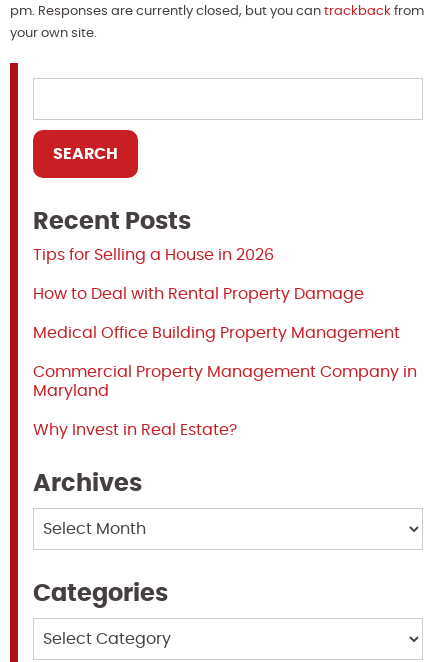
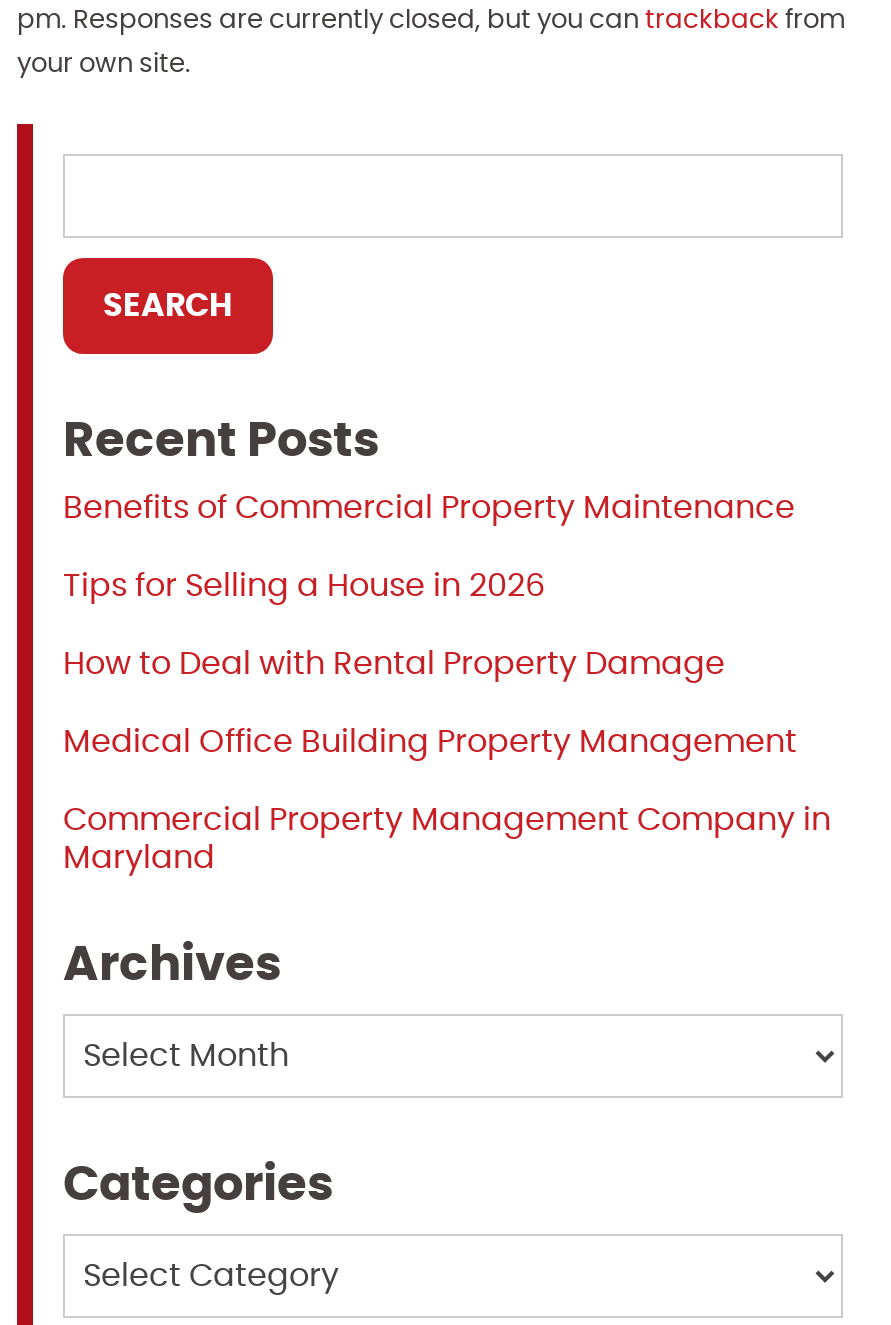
none -> [63,493,795,525] Benefits of Commercial Property Maintenance
moved [33,247,417,399] -> [63,571,831,875]: Tips for Selling a House in 2026 | How to Deal with Rental Property Damage | Medical Office Building Property Management | Commercial Property Management Company in | Maryland
[33,422,237,438] Why Invest in Real Estate? -> none

